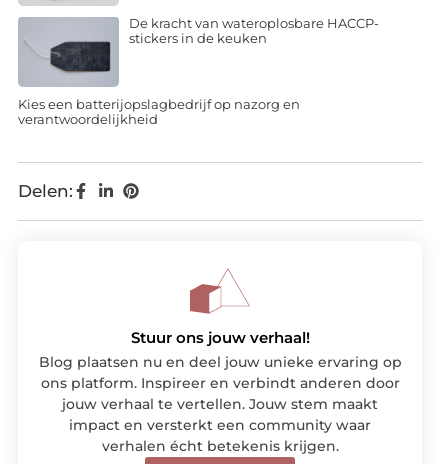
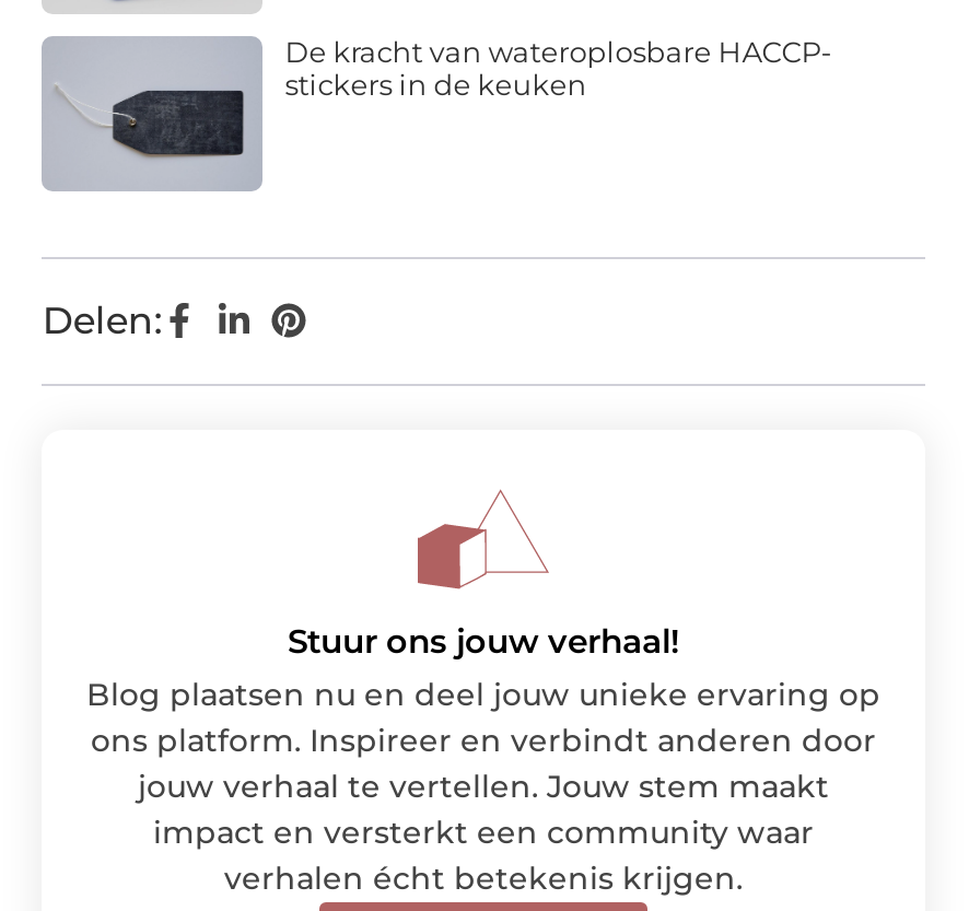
[18,96,300,127] Kies een batterijopslagbedrijf op nazorg en | verantwoordelijkheid -> none

